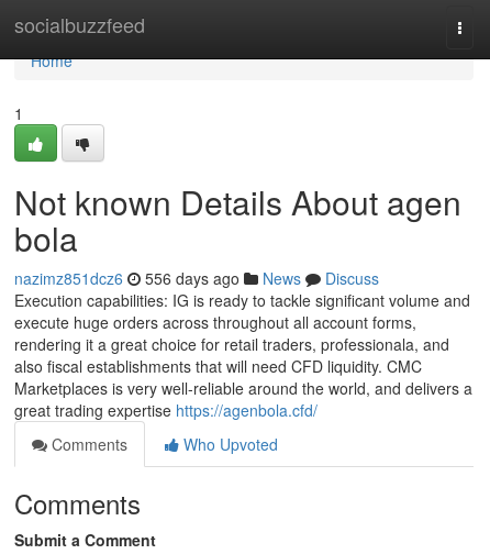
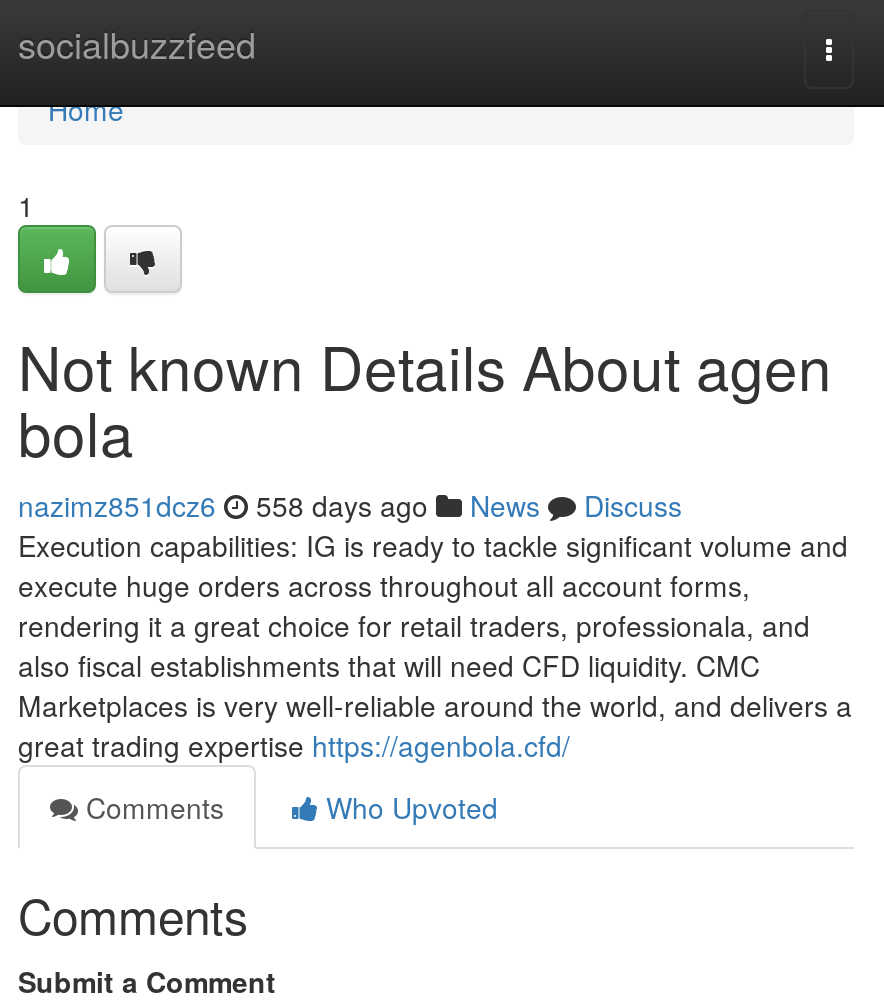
[14,267,379,289] nazimz851dcz6 556 days ago News Discuss -> [18,485,682,525] nazimz851dcz6 558 days ago News Discuss

